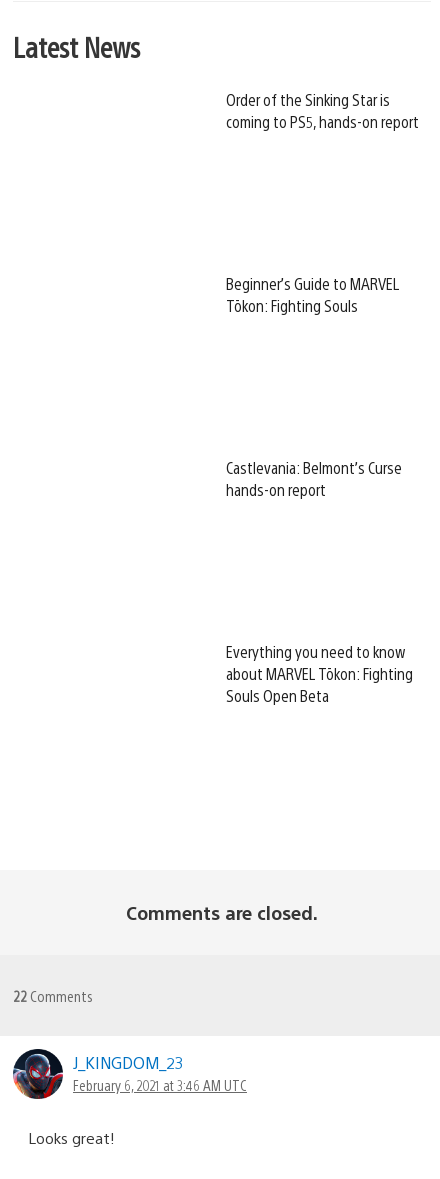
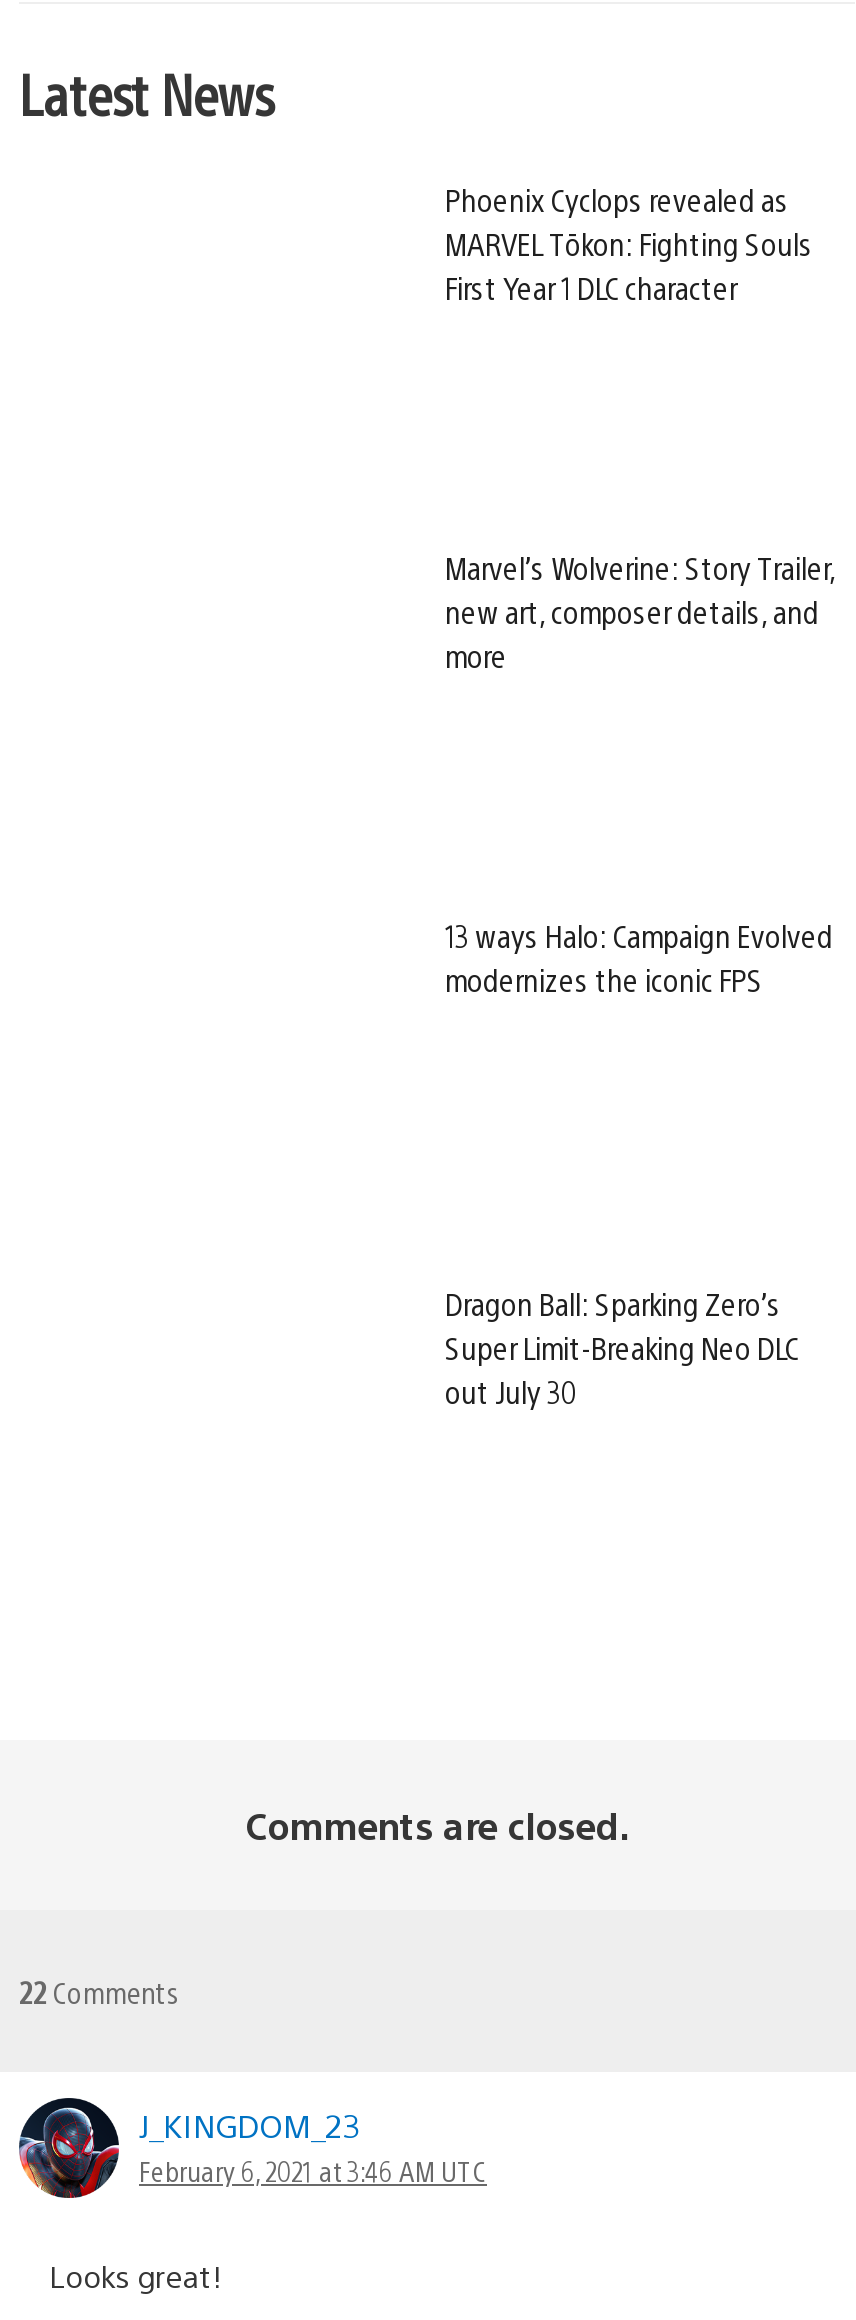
[226,89,419,132] Order of the Sinking Star is | coming to PS5, hands-on report -> [445,178,813,308] Phoenix Cyclops revealed as | MARVEL Tōkon: Fighting Souls | First Year 1 DLC character
[226,273,399,316] Beginner’s Guide to MARVEL | Tōkon: Fighting Souls -> [445,546,835,676] Marvel’s Wolverine: Story Trailer, | new art, composer details, and | more
[226,457,402,500] Castlevania: Belmont’s Curse | hands-on report -> [445,914,833,1000] 13 ways Halo: Campaign Evolved | modernizes the iconic FPS
[226,641,413,706] Everything you need to know | about MARVEL Tōkon: Fighting | Souls Open Beta -> [445,1282,799,1412] Dragon Ball: Sparking Zero’s | Super Limit-Breaking Neo DLC | out July 30

